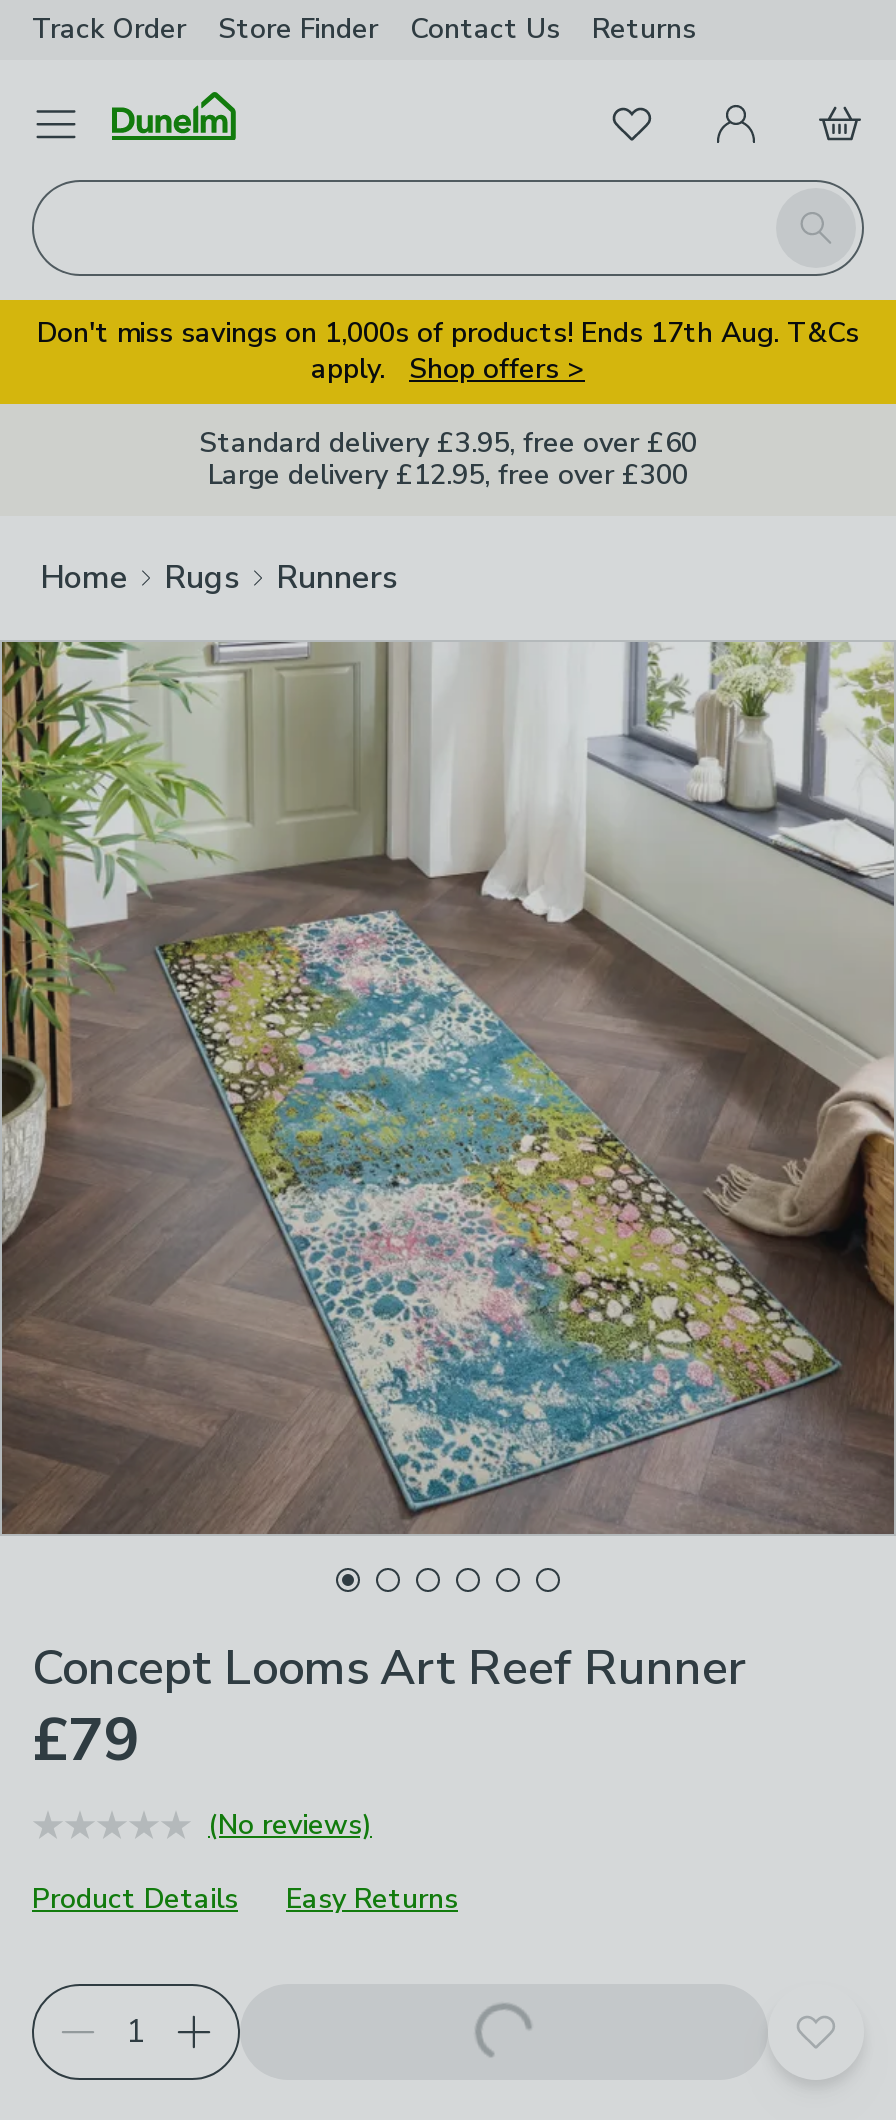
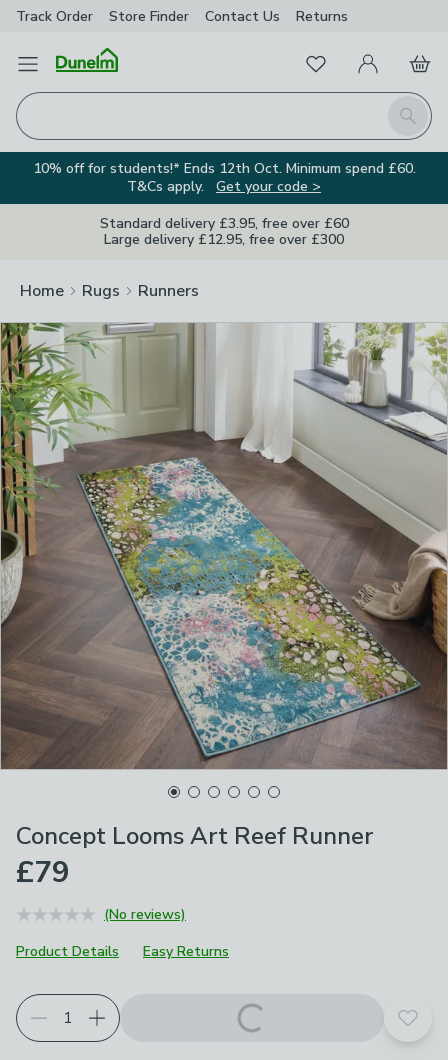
[37,314,859,388] Don't miss savings on 1,000s of products! Ends 17th Aug. T&Cs | apply. Shop offers > -> [32,159,415,196] 10% off for students!* Ends 12th Oct. Minimum spend £60. | T&Cs apply. Get your code >

